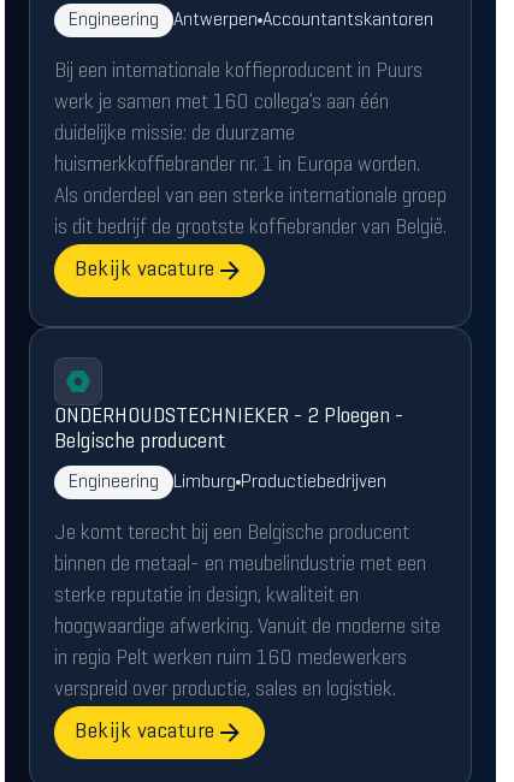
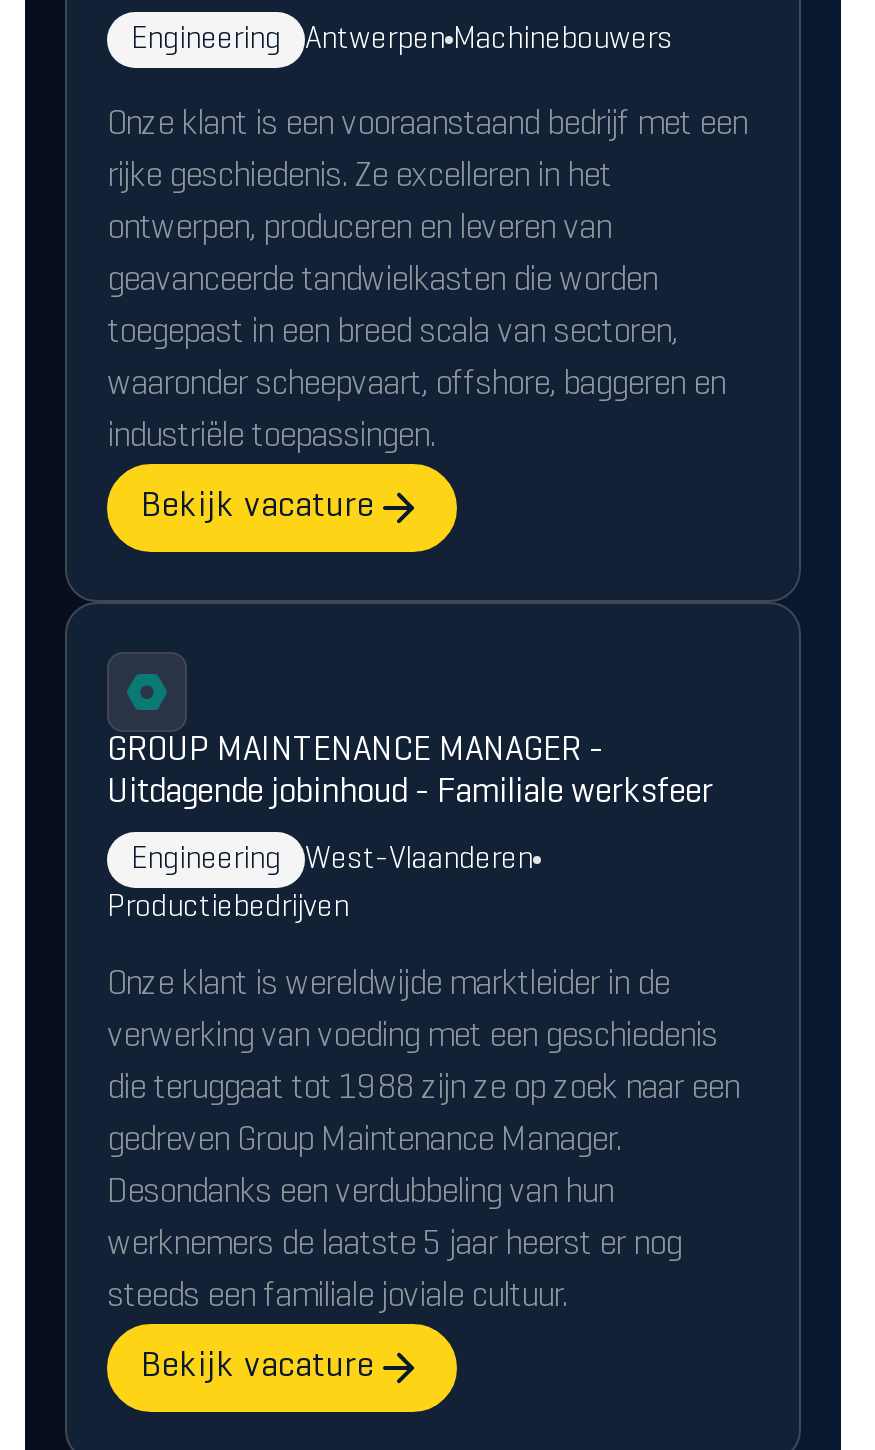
[54,12,447,238] Antwerpen Accountantskantoren | Bij een internationale koffieproducent in Puurs | werk je samen met 160 collega’s aan één | duidelijke missie: de duurzame | huismerkkoffiebrander nr. 1 in Europa worden. | Als onderdeel van een sterke internationale groep | is dit bedrijf de grootste koffiebrander van België. -> [107,26,747,454] Antwerpen Machinebouwers | Onze klant is een vooraanstaand bedrijf met een | rijke geschiedenis. Ze excelleren in het | ontwerpen, produceren en leveren van | geavanceerde tandwielkasten die worden | toegepast in een breed scala van sectoren, | waaronder scheepvaart, offshore, baggeren en | industriële toepassingen.
[54,408,403,452] ONDERHOUDSTECHNIEKER - 2 Ploegen - | Belgische producent -> [107,736,713,810] GROUP MAINTENANCE MANAGER - | Uitdagende jobinhoud - Familiale werksfeer
[54,474,441,700] Limburg Productiebedrijven | Je komt terecht bij een Belgische producent | binnen de metaal- en meubelindustrie met een | sterke reputatie in design, kwaliteit en | hoogwaardige afwerking. Vanuit de moderne site | in regio Pelt werken ruim 160 medewerkers | verspreid over productie, sales en logistiek. -> [107,846,739,1314] West-Vlaanderen | Productiebedrijven | Onze klant is wereldwijde marktleider in de | verwerking van voeding met een geschiedenis | die teruggaat tot 1988 zijn ze op zoek naar een | gedreven Group Maintenance Manager. | Desondanks een verdubbeling van hun | werknemers de laatste 5 jaar heerst er nog | steeds een familiale joviale cultuur.

